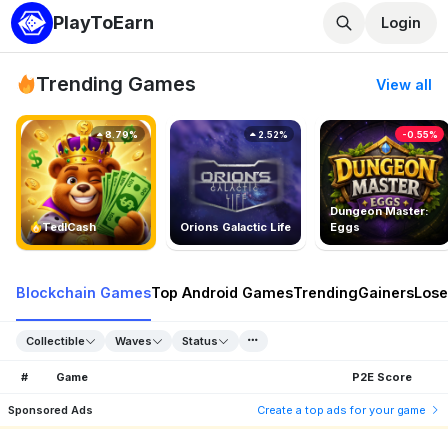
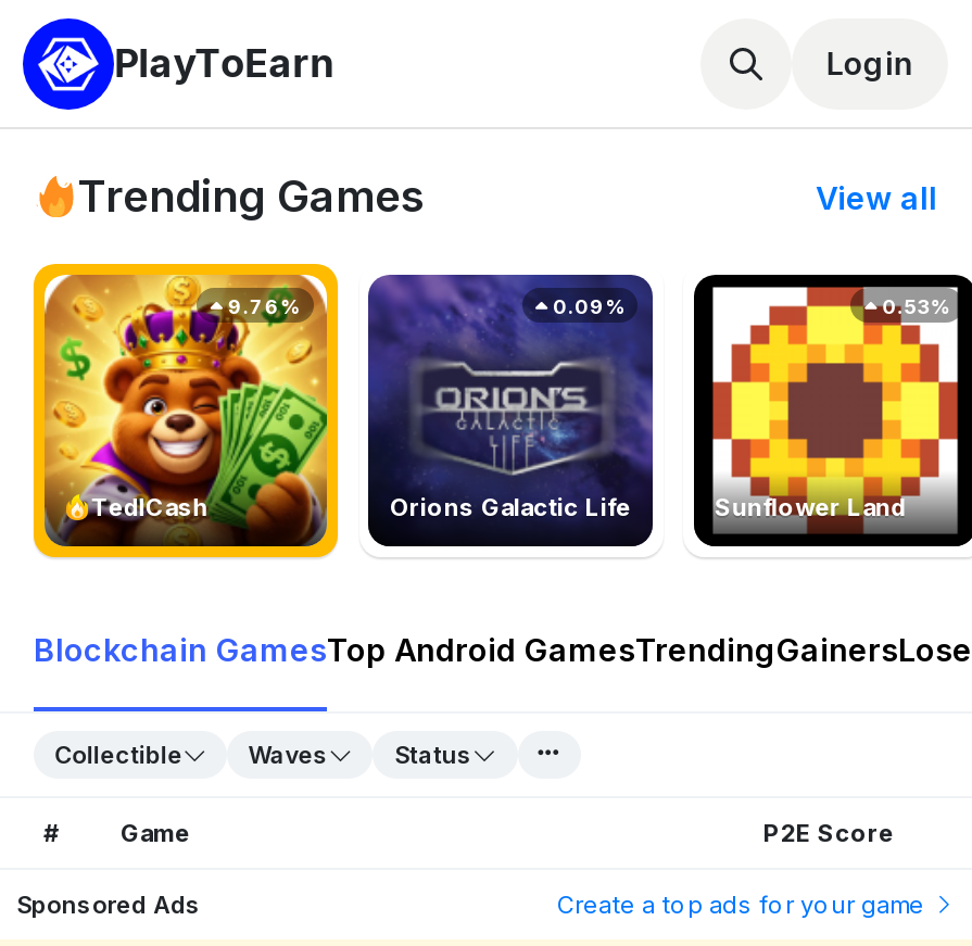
[321,121,445,197] [image] | -0.55% -> [698,279,965,442] [image] | 0.53%
[103,129,138,140] 8.79% -> [224,294,300,318] 9.76%
[256,129,288,140] 2.52% -> [548,294,624,318] 0.09%
[330,204,429,234] Dungeon Master: | Eggs -> [715,492,906,523] Sunflower Land

